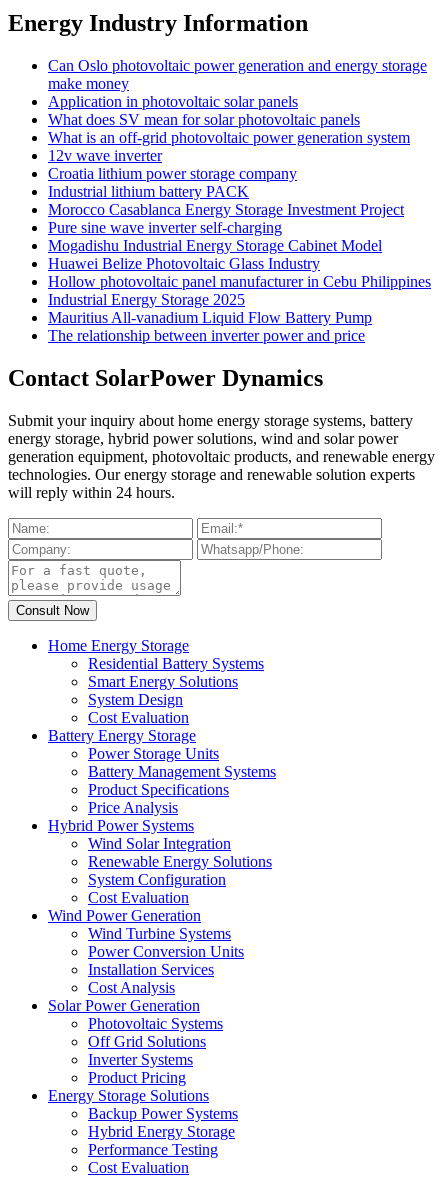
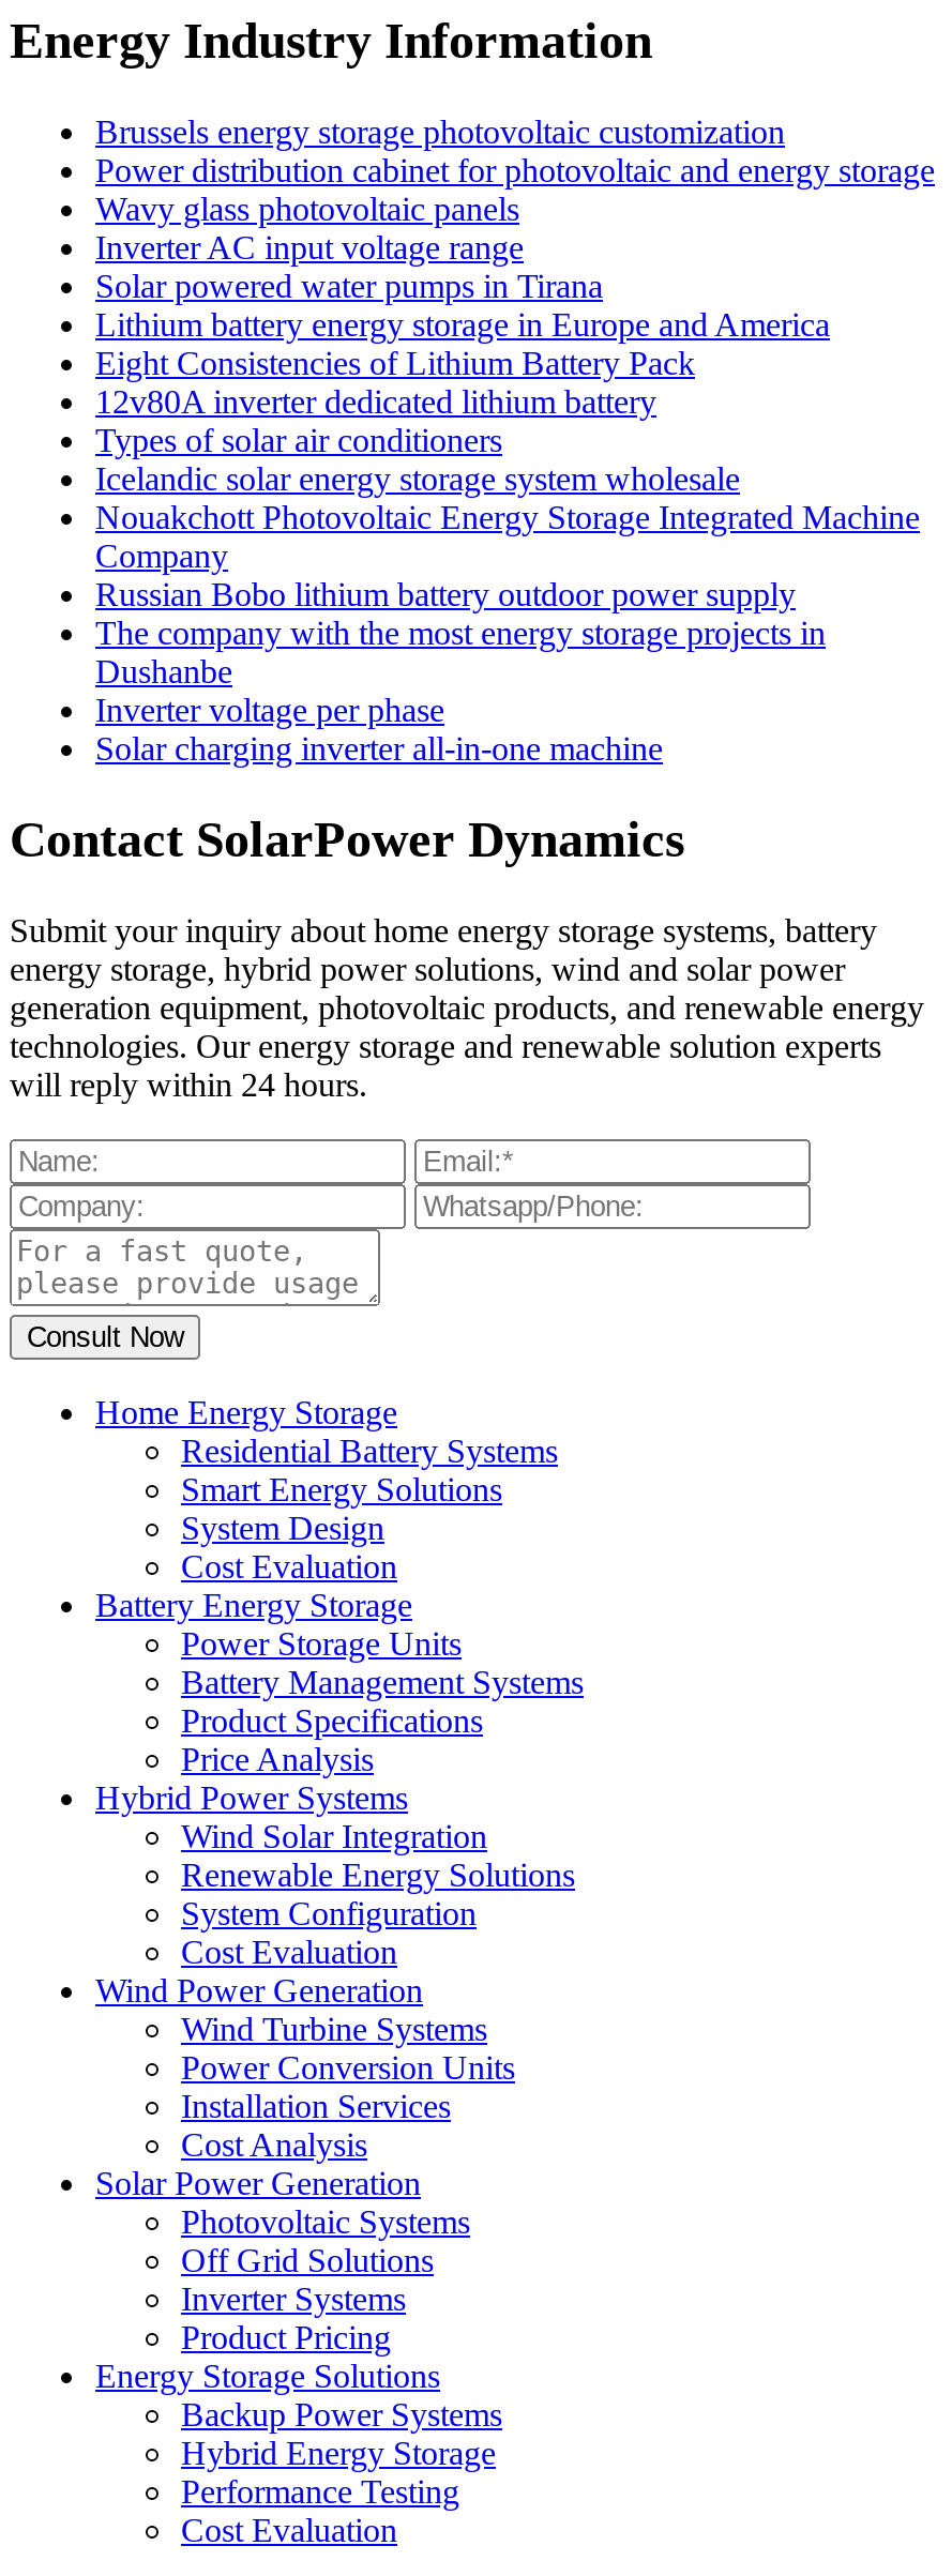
[48,57,431,344] Can Oslo photovoltaic power generation and energy storage | make money | Application in photovoltaic solar panels | What does SV mean for solar photovoltaic panels | What is an off-grid photovoltaic power generation system | 12v wave inverter | Croatia lithium power storage company | Industrial lithium battery PACK | Morocco Casablanca Energy Storage Investment Project | Pure sine wave inverter self-charging | Mogadishu Industrial Energy Storage Cabinet Model | Huawei Belize Photovoltaic Glass Industry | Hollow photovoltaic panel manufacturer in Cebu Philippines | Industrial Energy Storage 2025 | Mauritius All-vanadium Liquid Flow Battery Pump | The relationship between inverter power and price -> [95,113,935,766] Brussels energy storage photovoltaic customization | Power distribution cabinet for photovoltaic and energy storage | Wavy glass photovoltaic panels | Inverter AC input voltage range | Solar powered water pumps in Tirana | Lithium battery energy storage in Europe and America | Eight Consistencies of Lithium Battery Pack | 12v80A inverter dedicated lithium battery | Types of solar air conditioners | Icelandic solar energy storage system wholesale | Nouakchott Photovoltaic Energy Storage Integrated Machine | Company | Russian Bobo lithium battery outdoor power supply | The company with the most energy storage projects in | Dushanbe | Inverter voltage per phase | Solar charging inverter all-in-one machine

